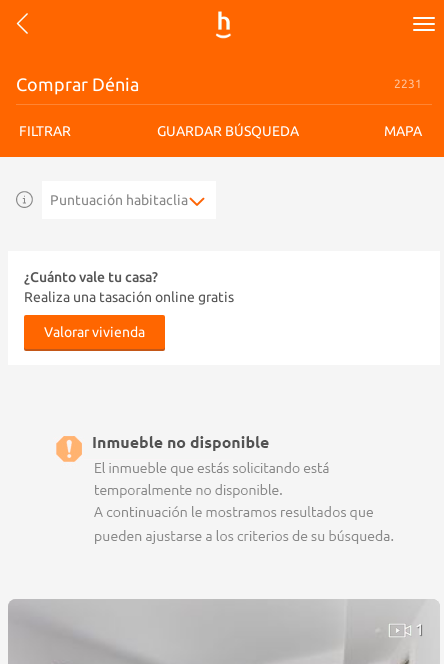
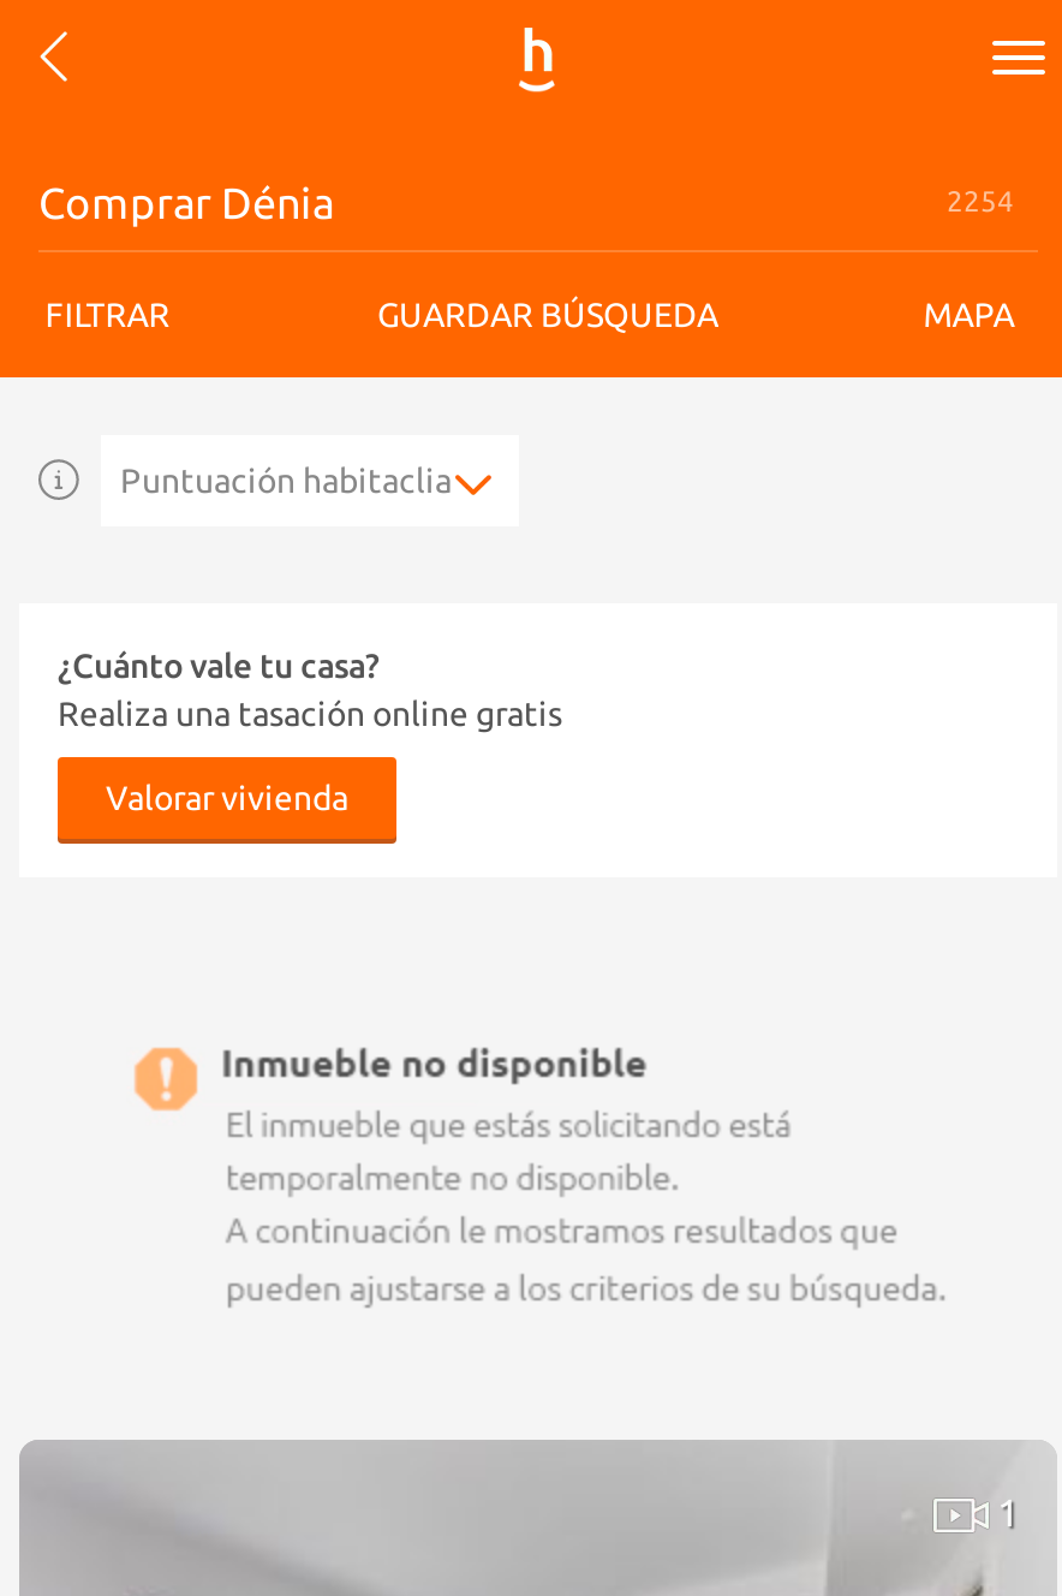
[394,77,422,90] 2231 -> [947,185,1014,216] 2254

